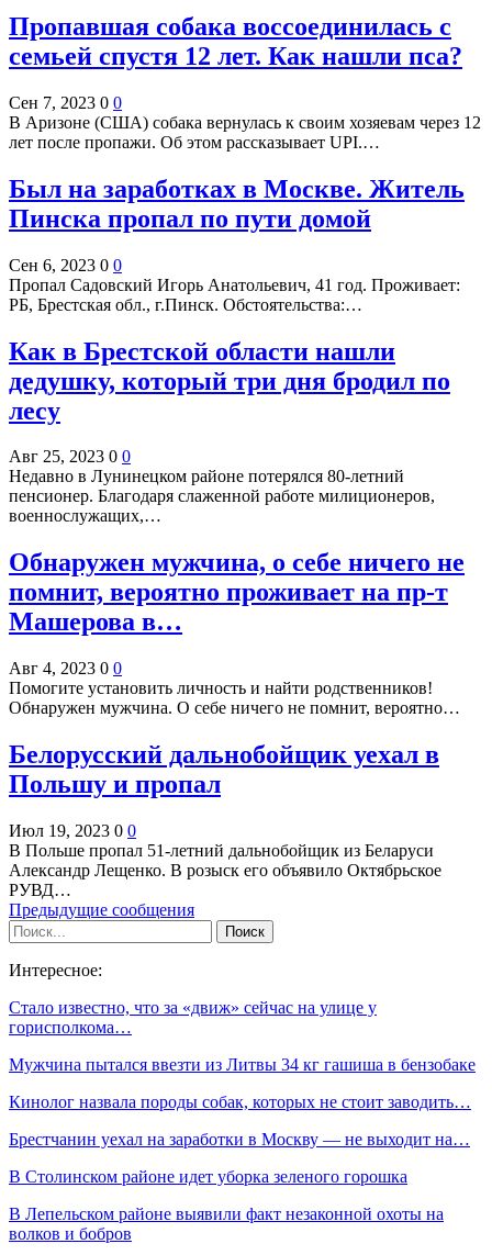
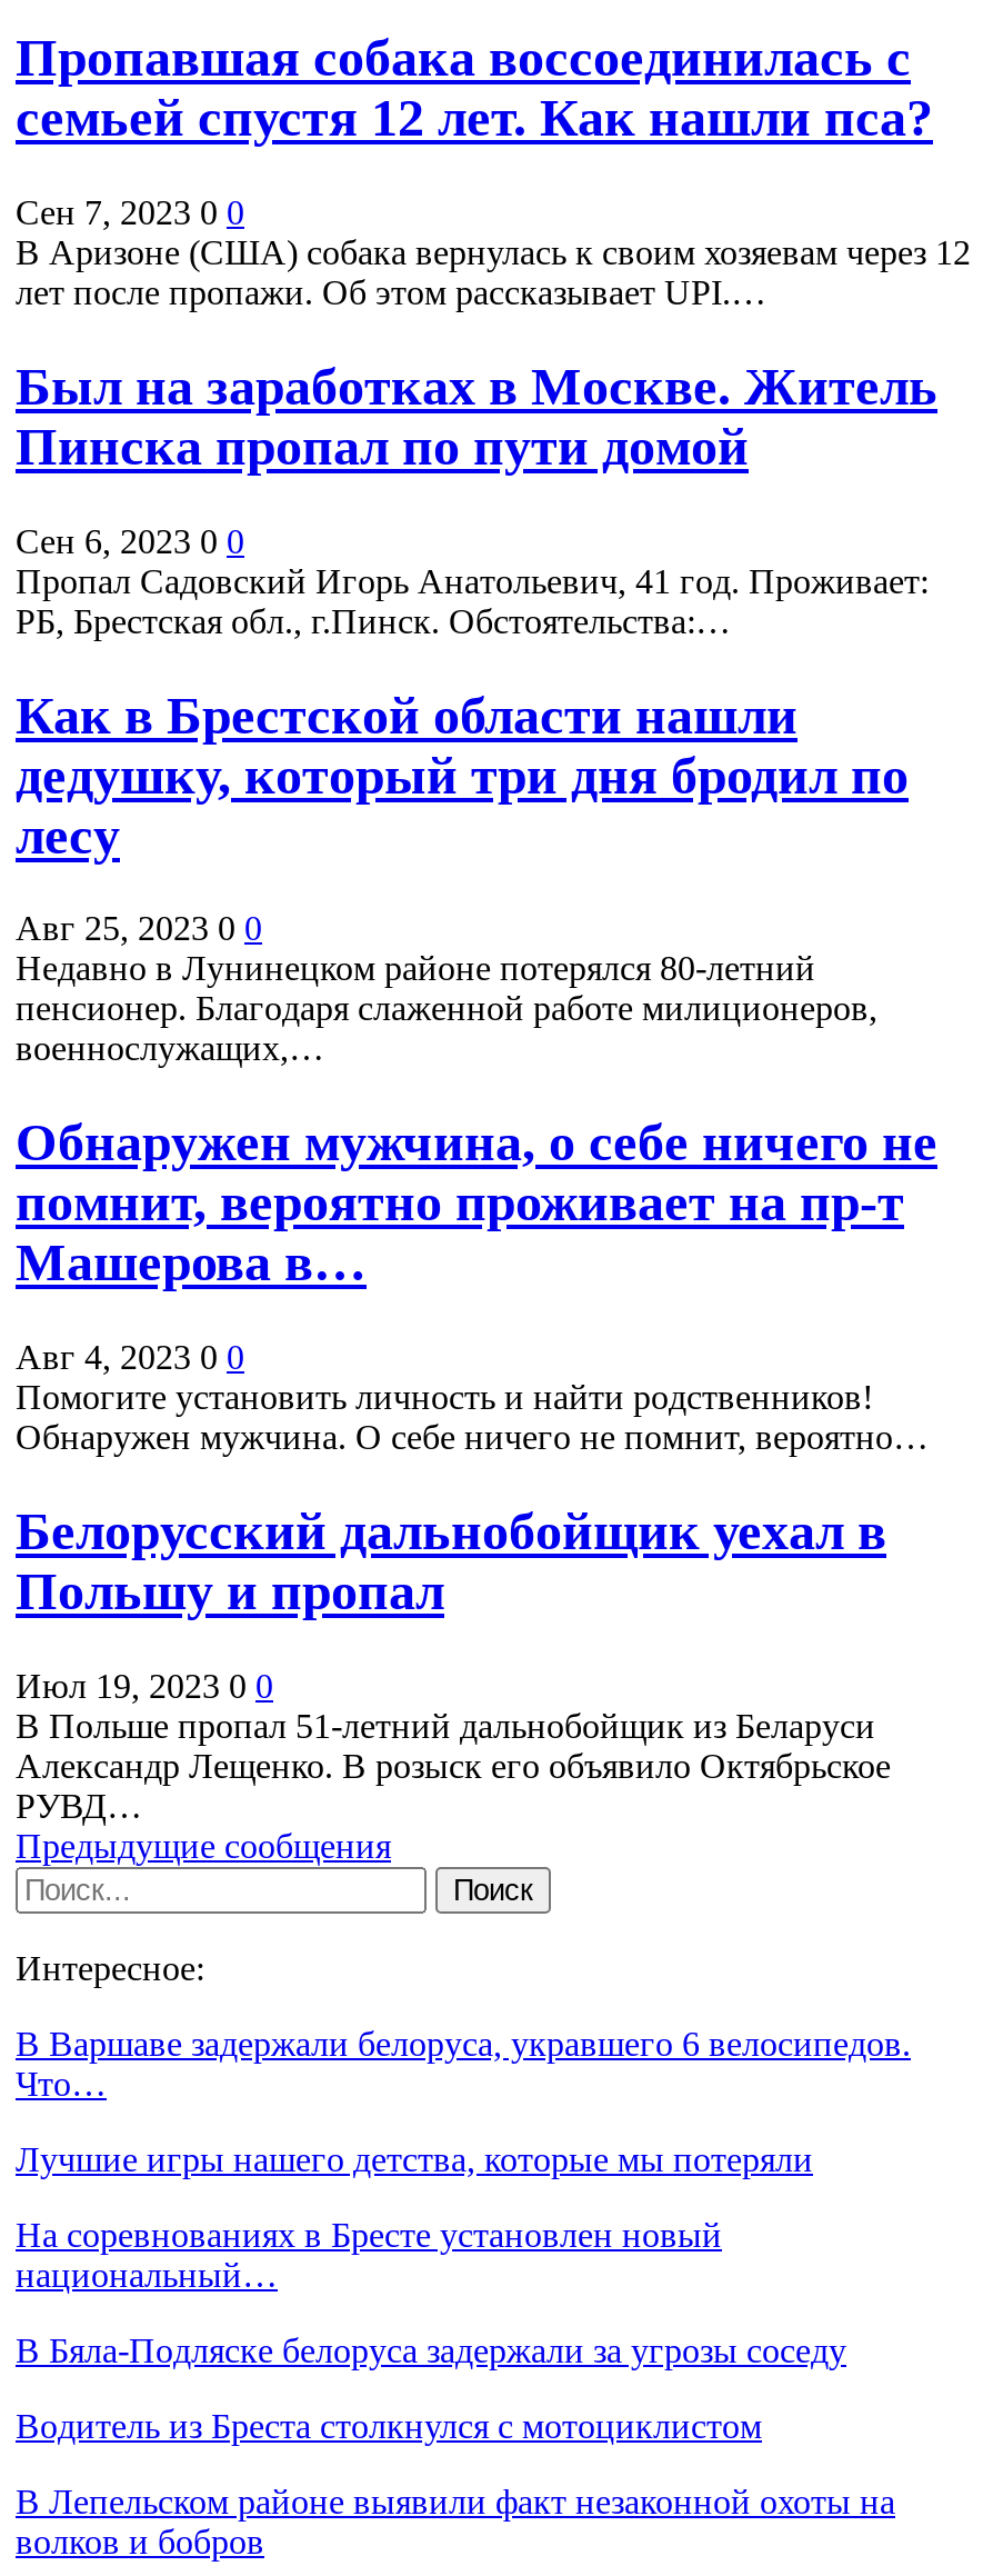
[9,998,377,1037] Стало известно, что за «движ» сейчас на улице у | горисполкома… -> [16,2025,911,2103] В Варшаве задержали белоруса, укравшего 6 велосипедов. | Что…
[9,1055,476,1074] Мужчина пытался ввезти из Литвы 34 кг гашиша в бензобаке -> [16,2140,813,2178] Лучшие игры нашего детства, которые мы потеряли
[9,1092,471,1111] Кинолог назвала породы собак, которых не стоит заводить… -> [16,2216,722,2294] На соревнованиях в Бресте установлен новый | национальный…
[9,1130,470,1148] Брестчанин уехал на заработки в Москву — не выходит на… -> [16,2332,846,2369] В Бяла-Подляске белоруса задержали за угрозы соседу
[9,1167,407,1186] В Столинском районе идет уборка зеленого горошка -> [16,2407,762,2445] Водитель из Бреста столкнулся с мотоциклистом

